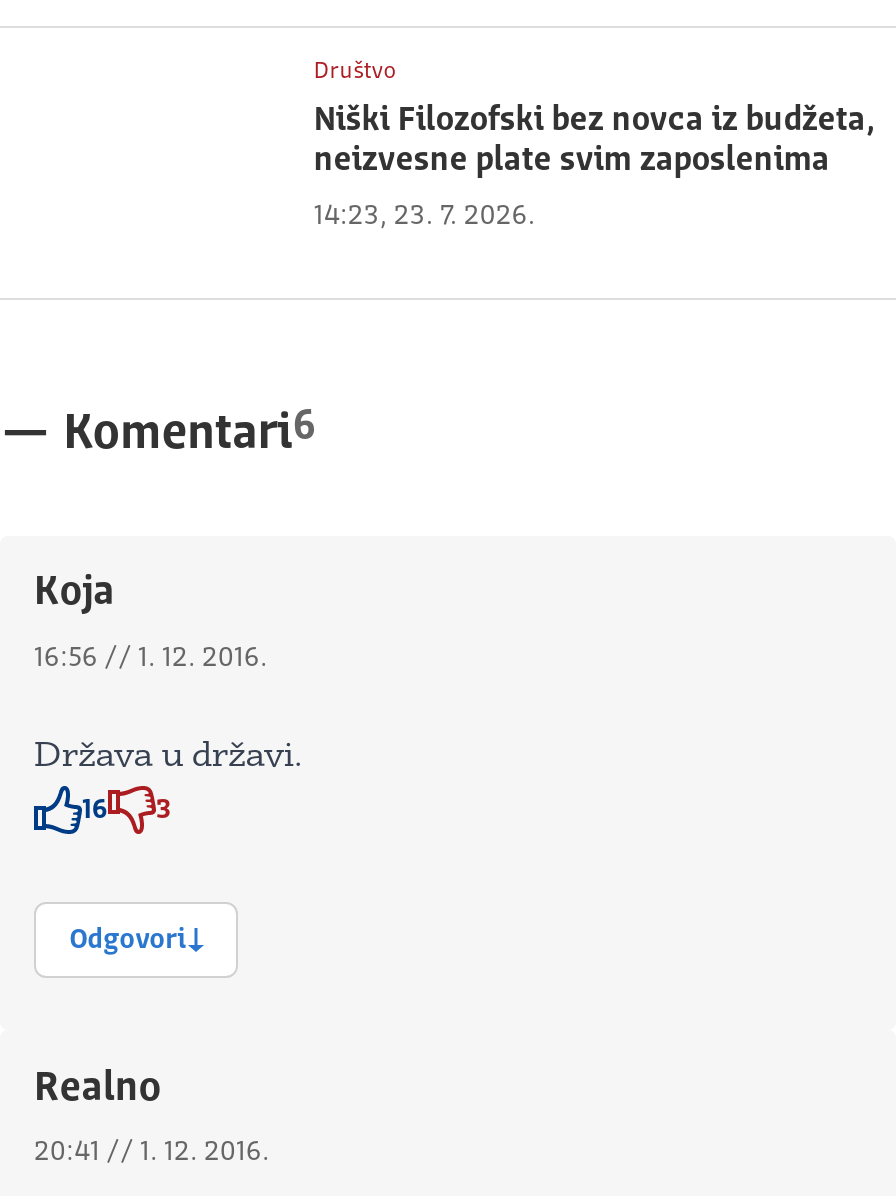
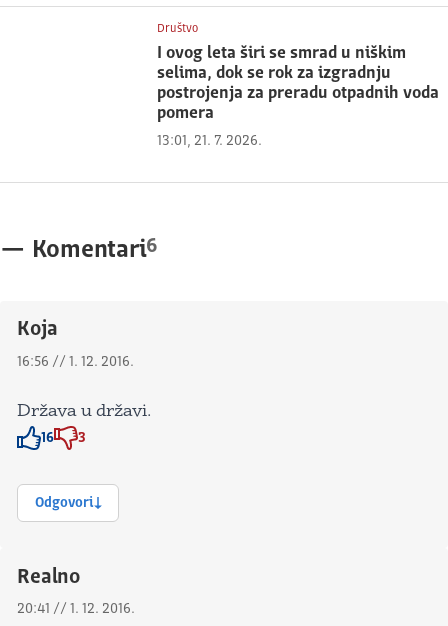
[314,105,876,179] Niški Filozofski bez novca iz budžeta, | neizvesne plate svim zaposlenima -> [157,45,439,122] I ovog leta širi se smrad u niškim | selima, dok se rok za izgradnju | postrojenja za preradu otpadnih voda | pomera
[314,202,536,230] 14:23, 23. 7. 2026. -> [157,134,262,148] 13:01, 21. 7. 2026.

